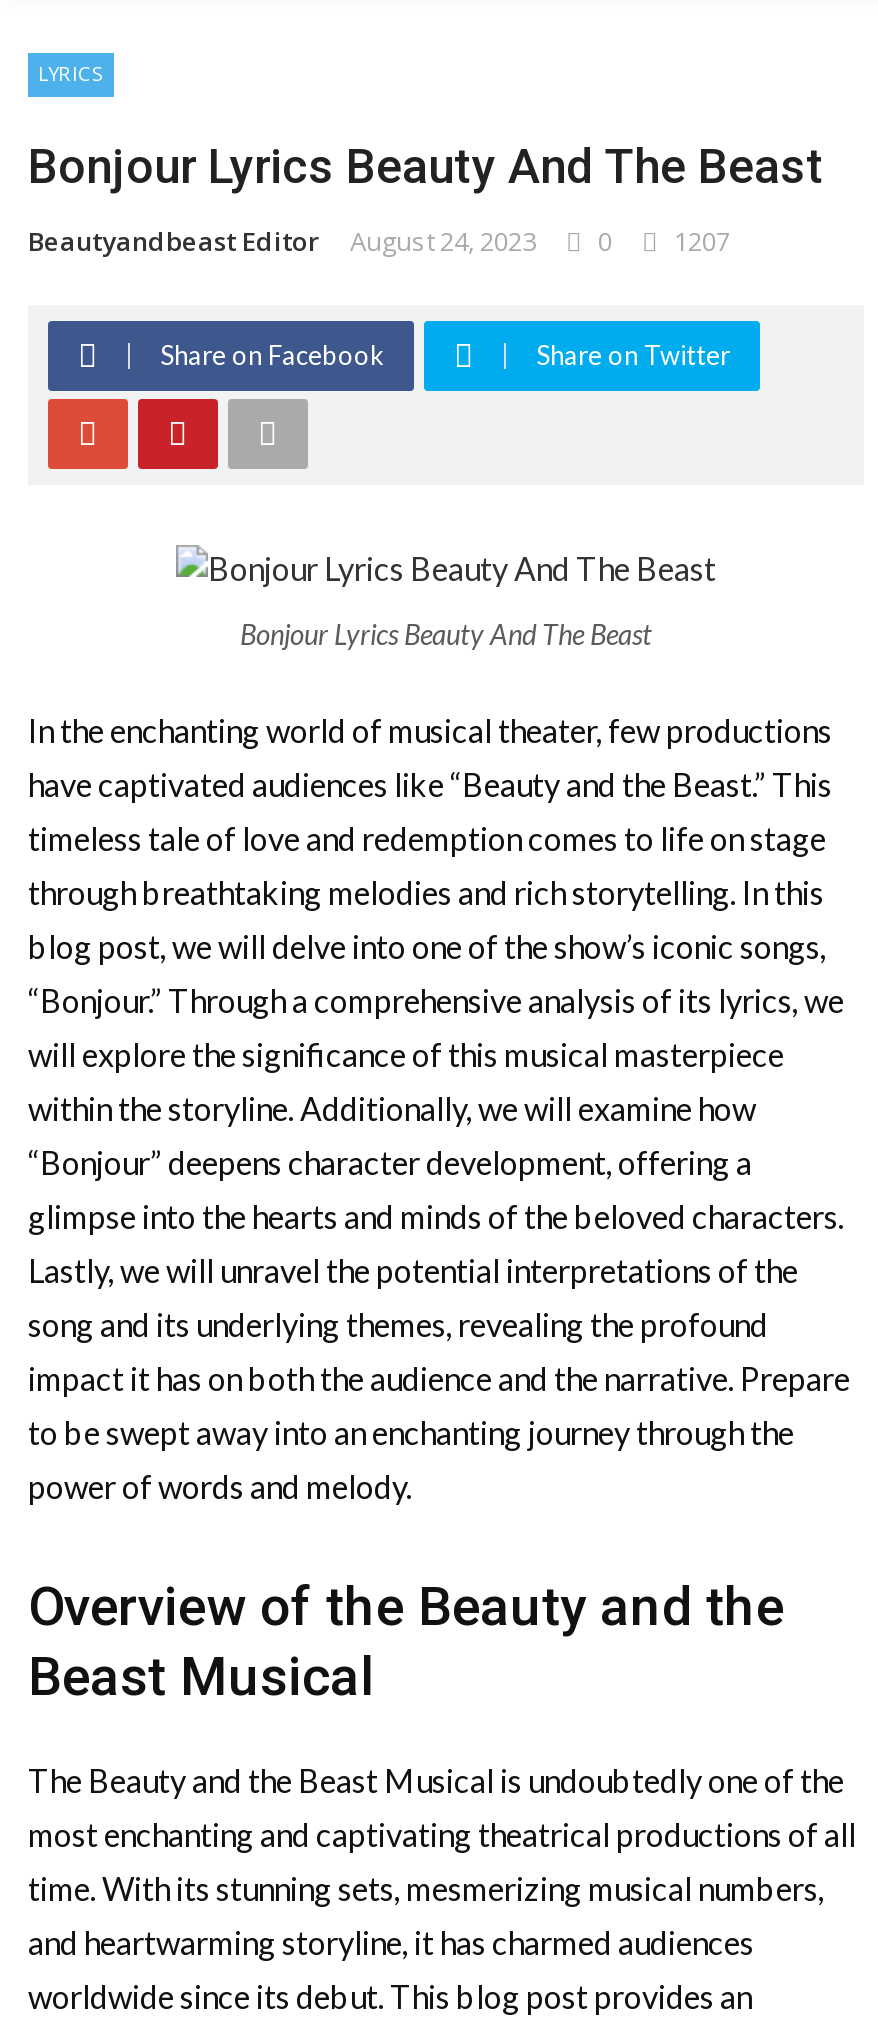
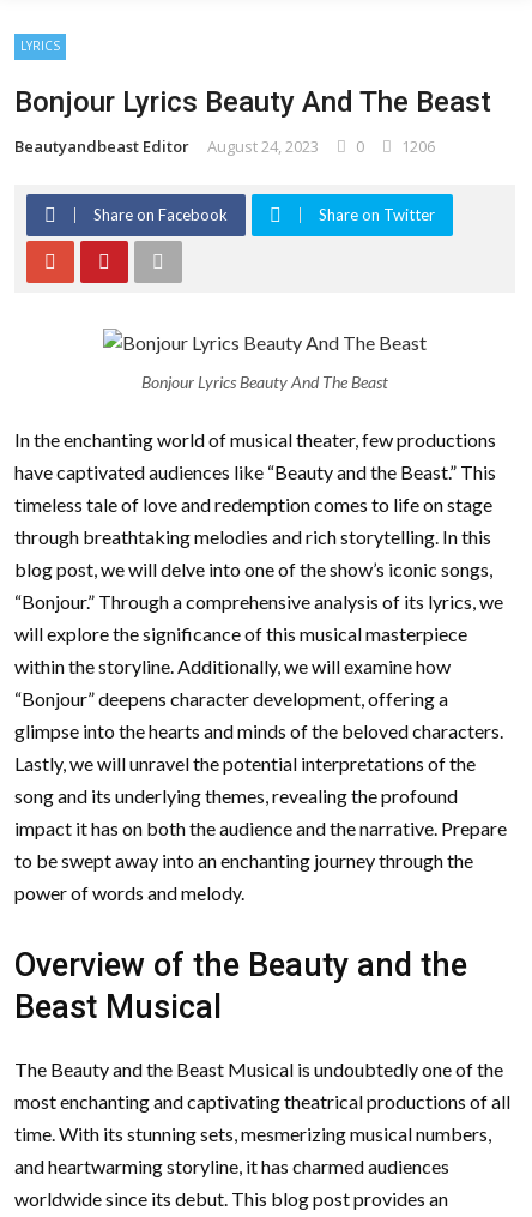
[28,223,730,259] Beautyandbeast Editor August 24, 2023 0 1207 -> [14,135,435,157] Beautyandbeast Editor August 24, 2023 0 1206

